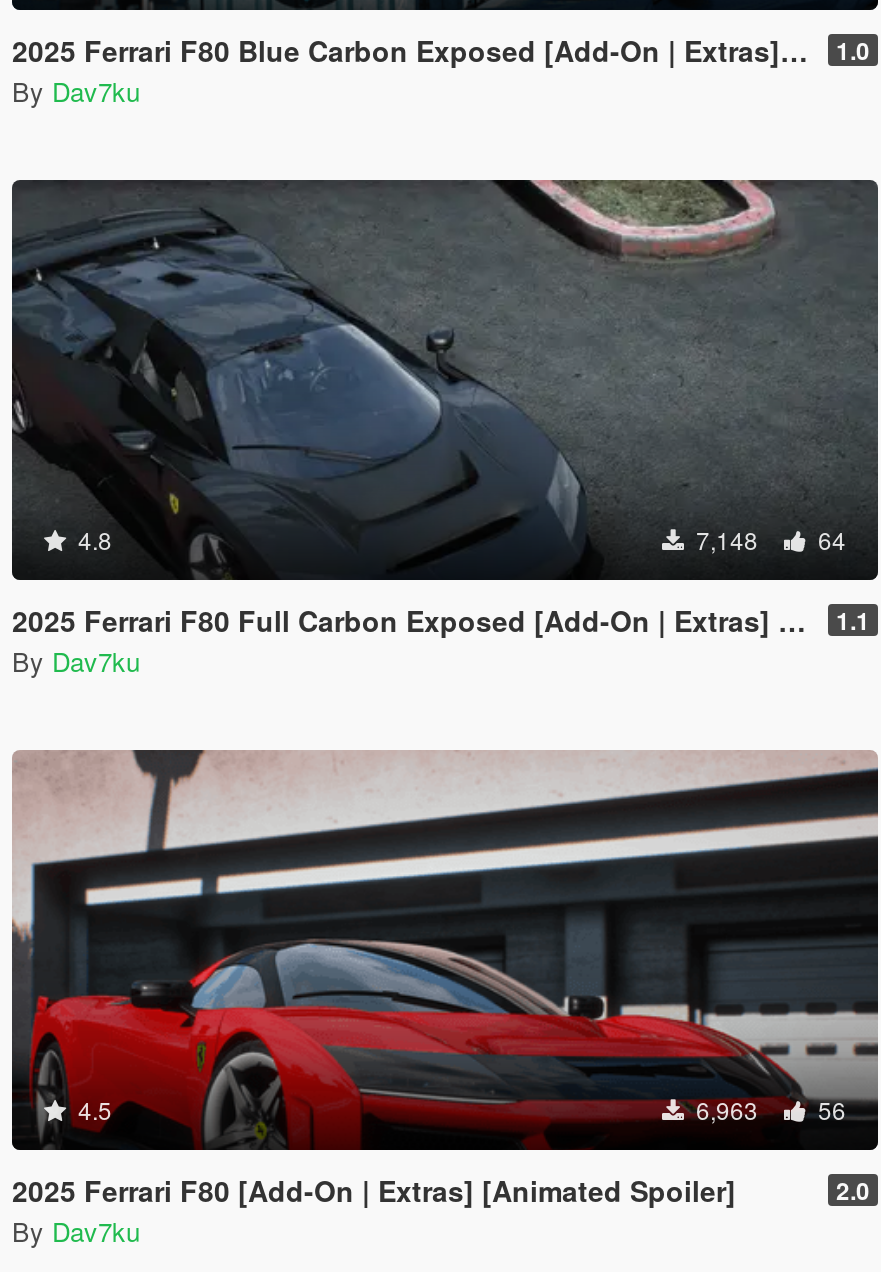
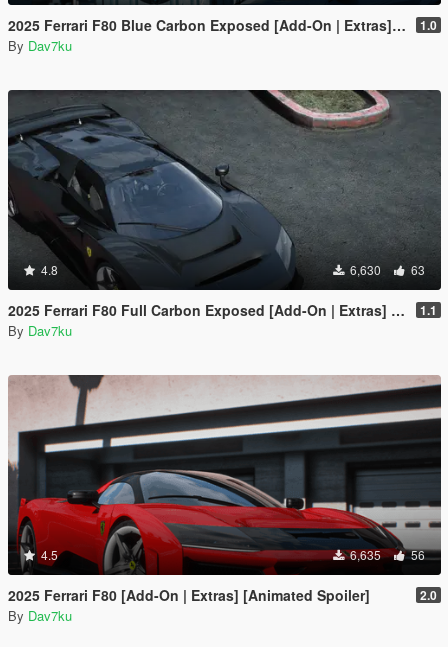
[690,522,764,556] 7,148 -> [347,261,384,278] 6,630
[812,522,846,556] 64 -> [408,261,425,278] 63
[690,1092,846,1126] 6,963 56 -> [347,546,425,563] 6,635 56

